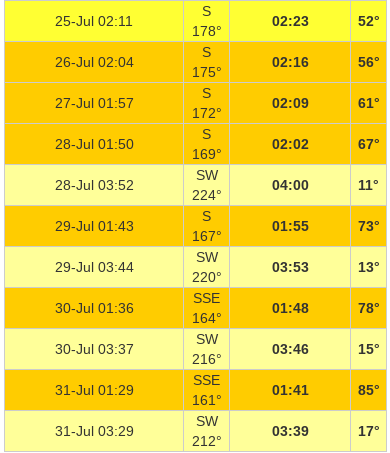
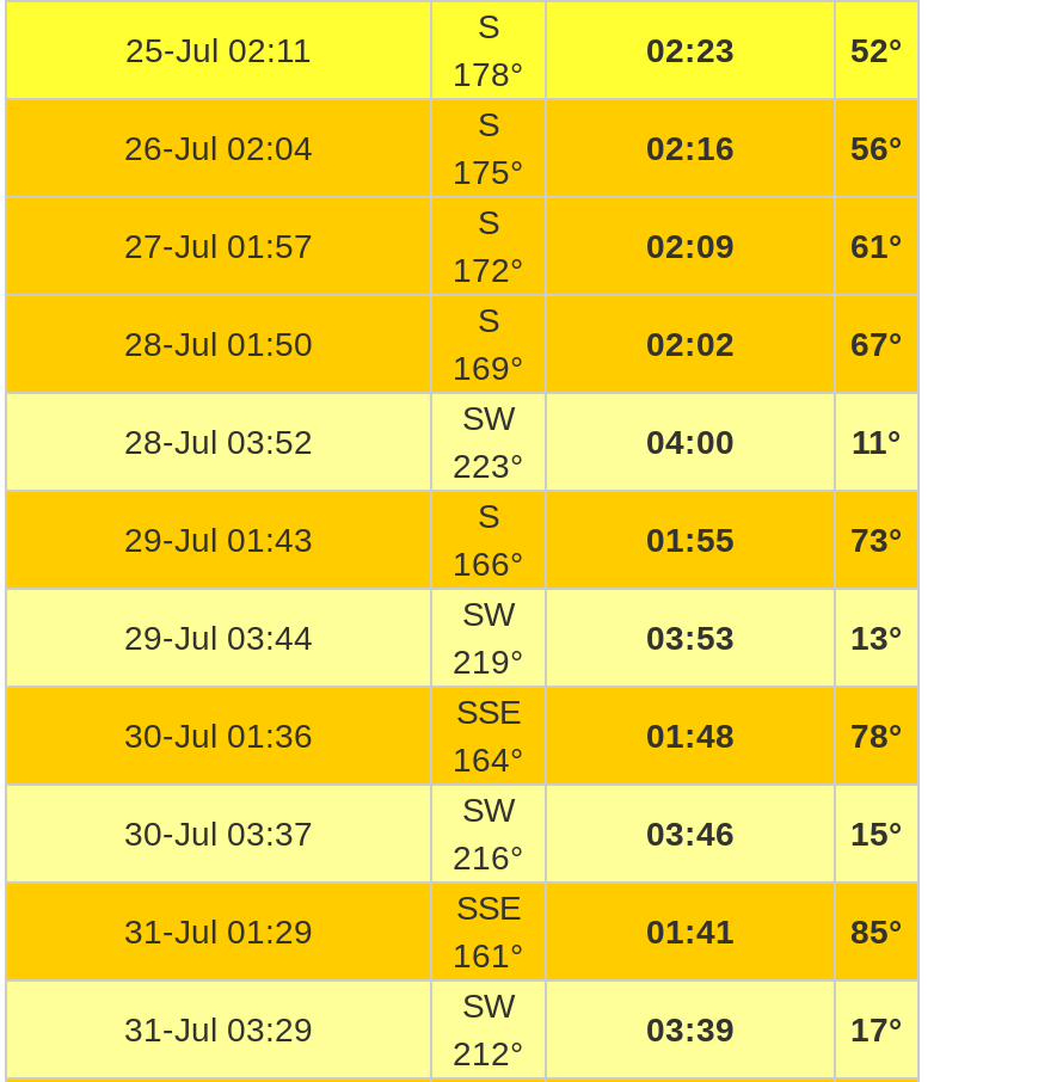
[191,187,221,203] 224° -> [453,447,524,485] 223°
[191,228,221,244] 167° -> [453,545,524,583] 166°
[191,269,221,285] 220° -> [453,643,524,681] 219°

